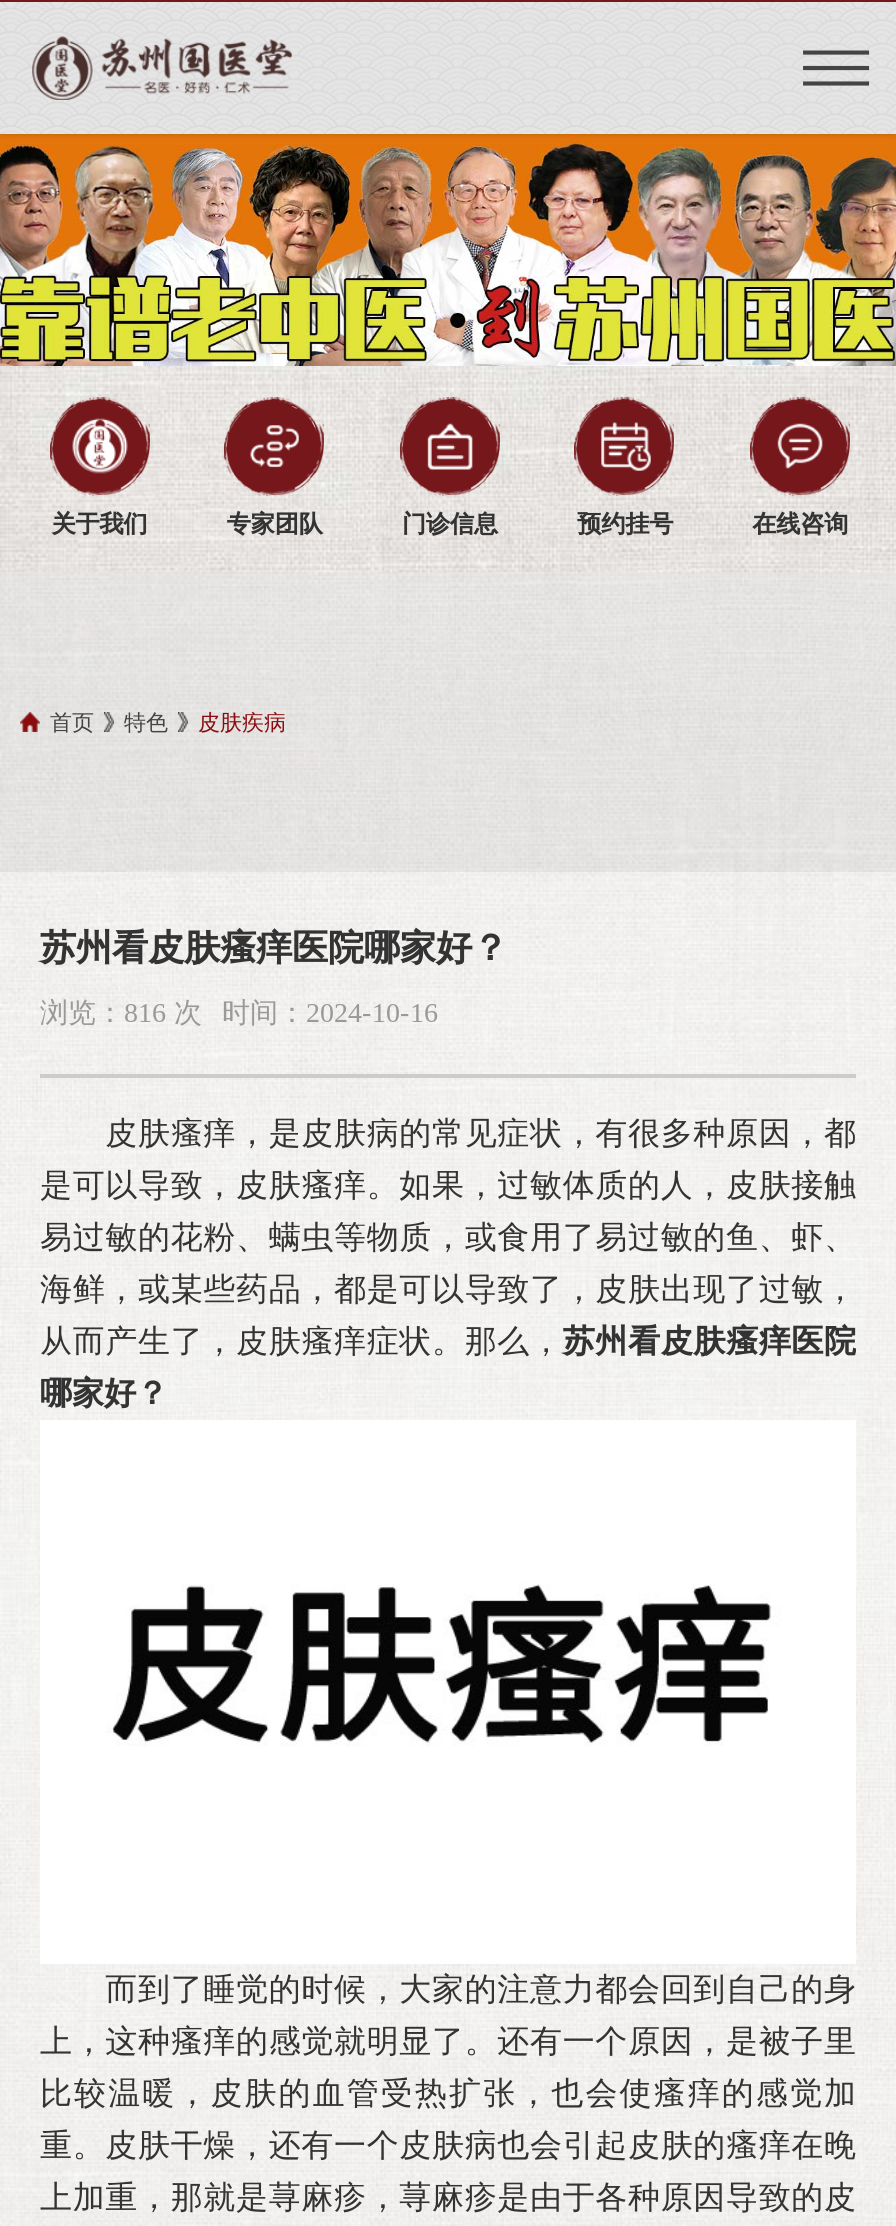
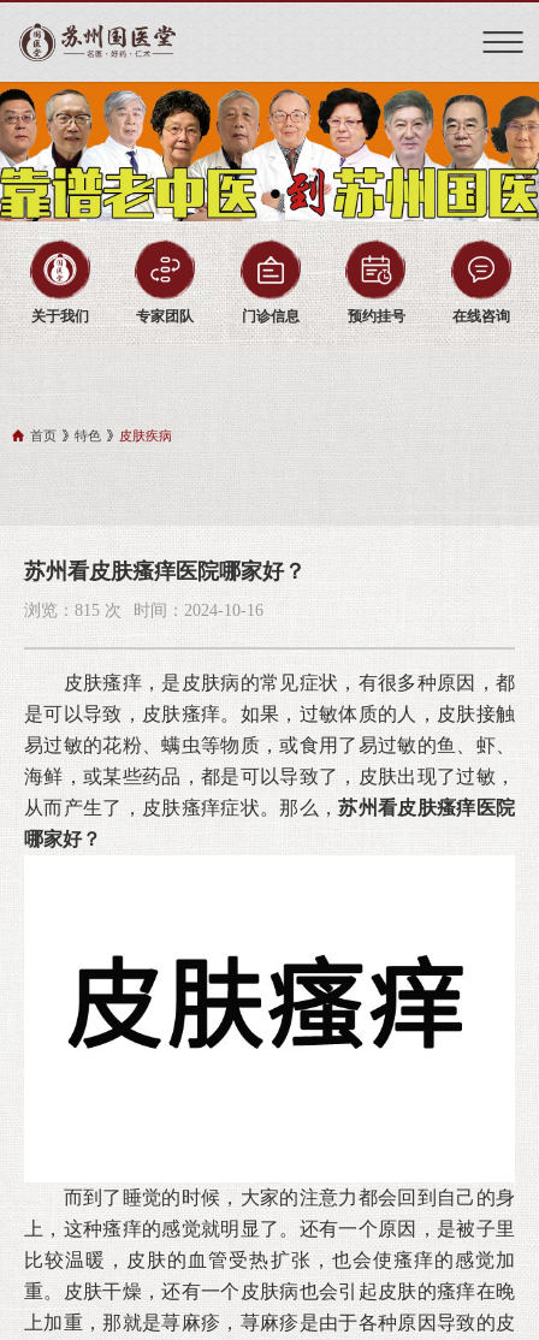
[40,999,438,1029] 浏览：816 次 时间：2024-10-16 -> [24,602,263,620] 浏览：815 次 时间：2024-10-16

